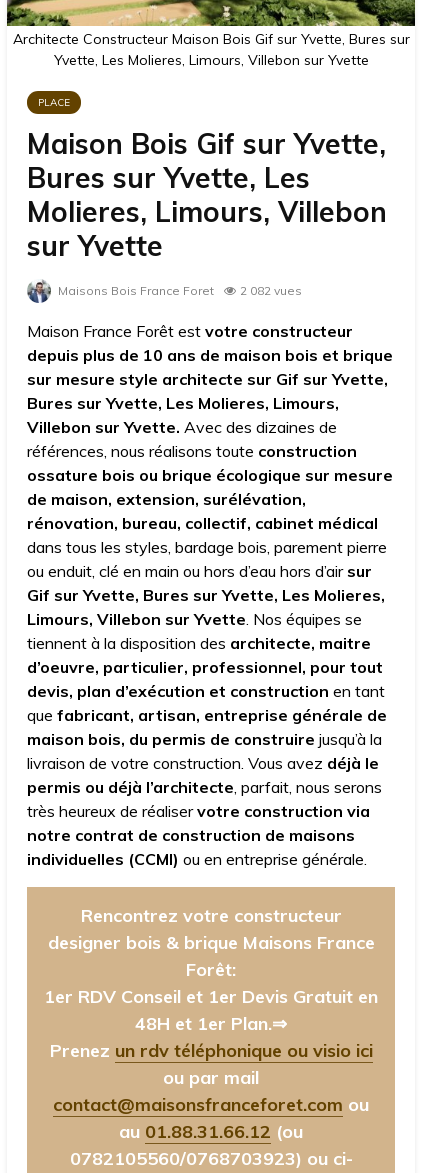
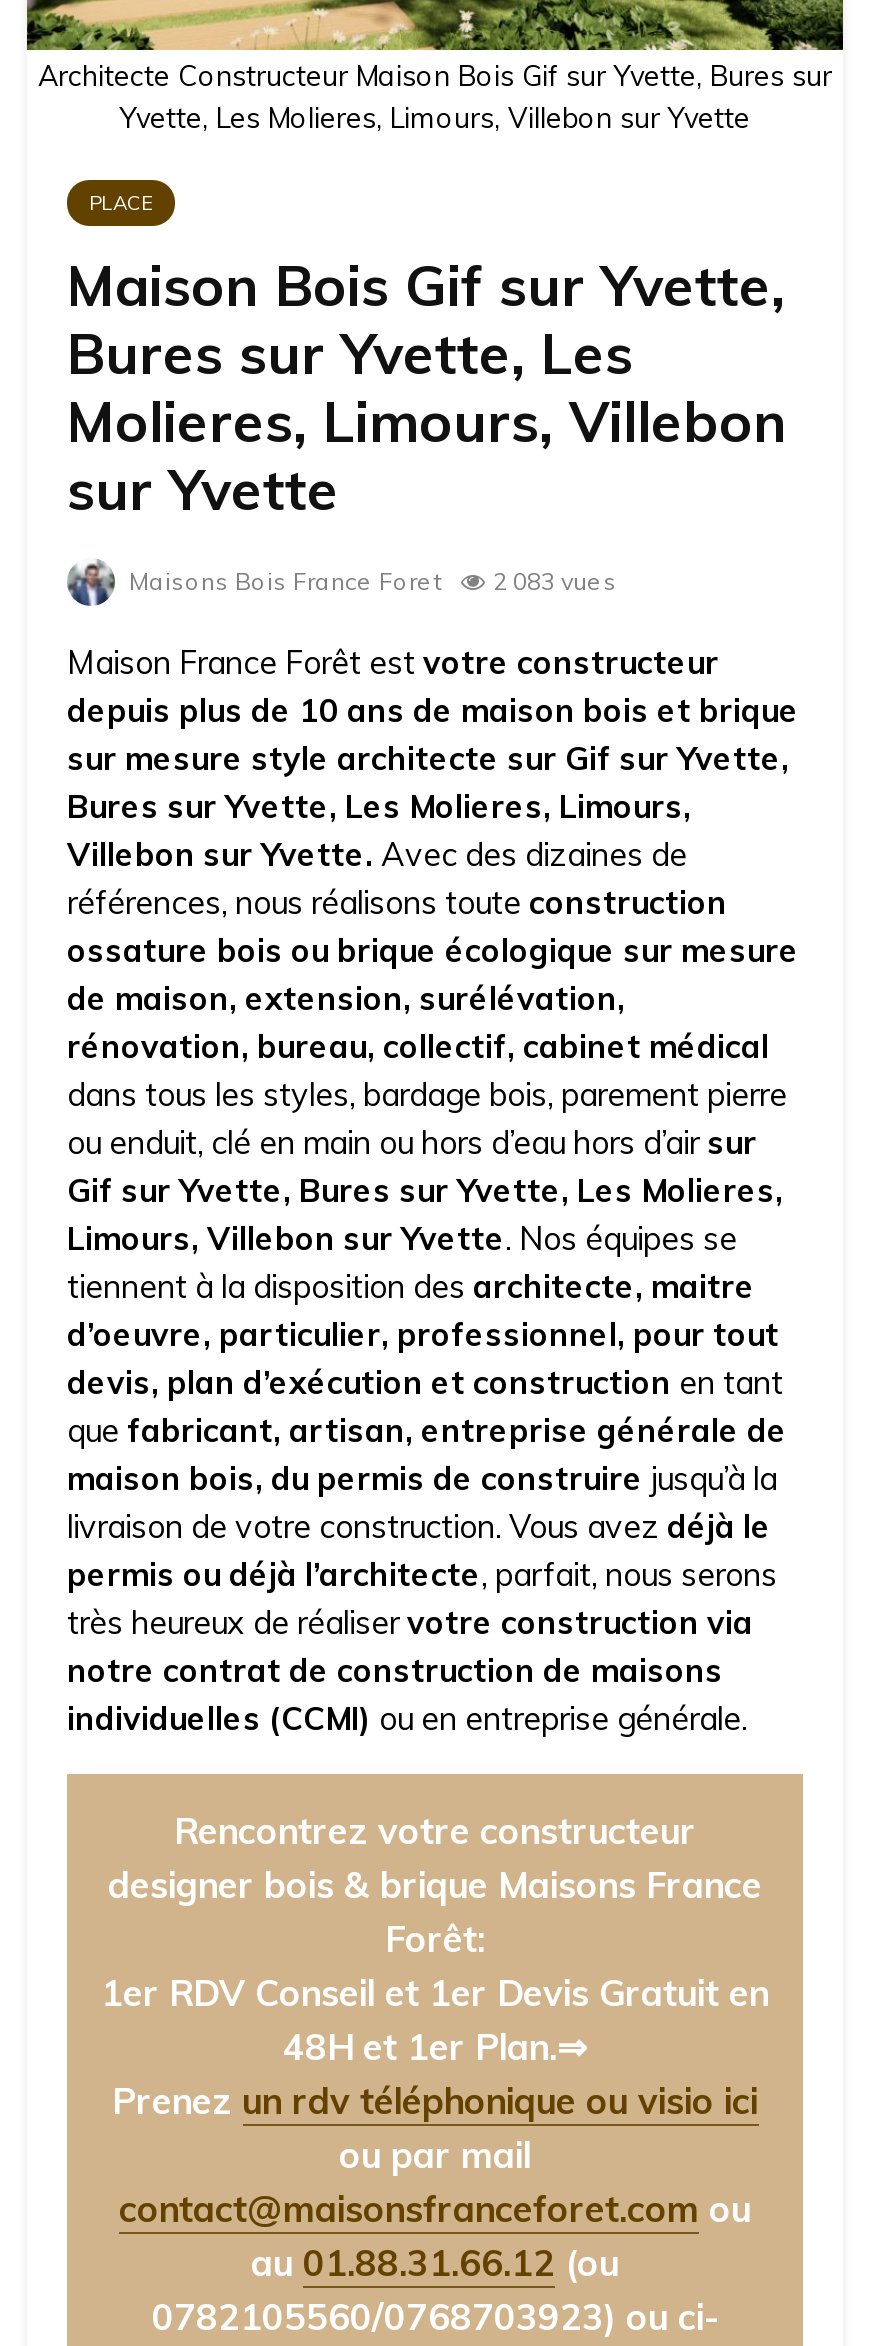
[55,283,302,298] Maisons Bois France Foret 2 082 vues -> [123,567,617,597] Maisons Bois France Foret 2 083 vues

